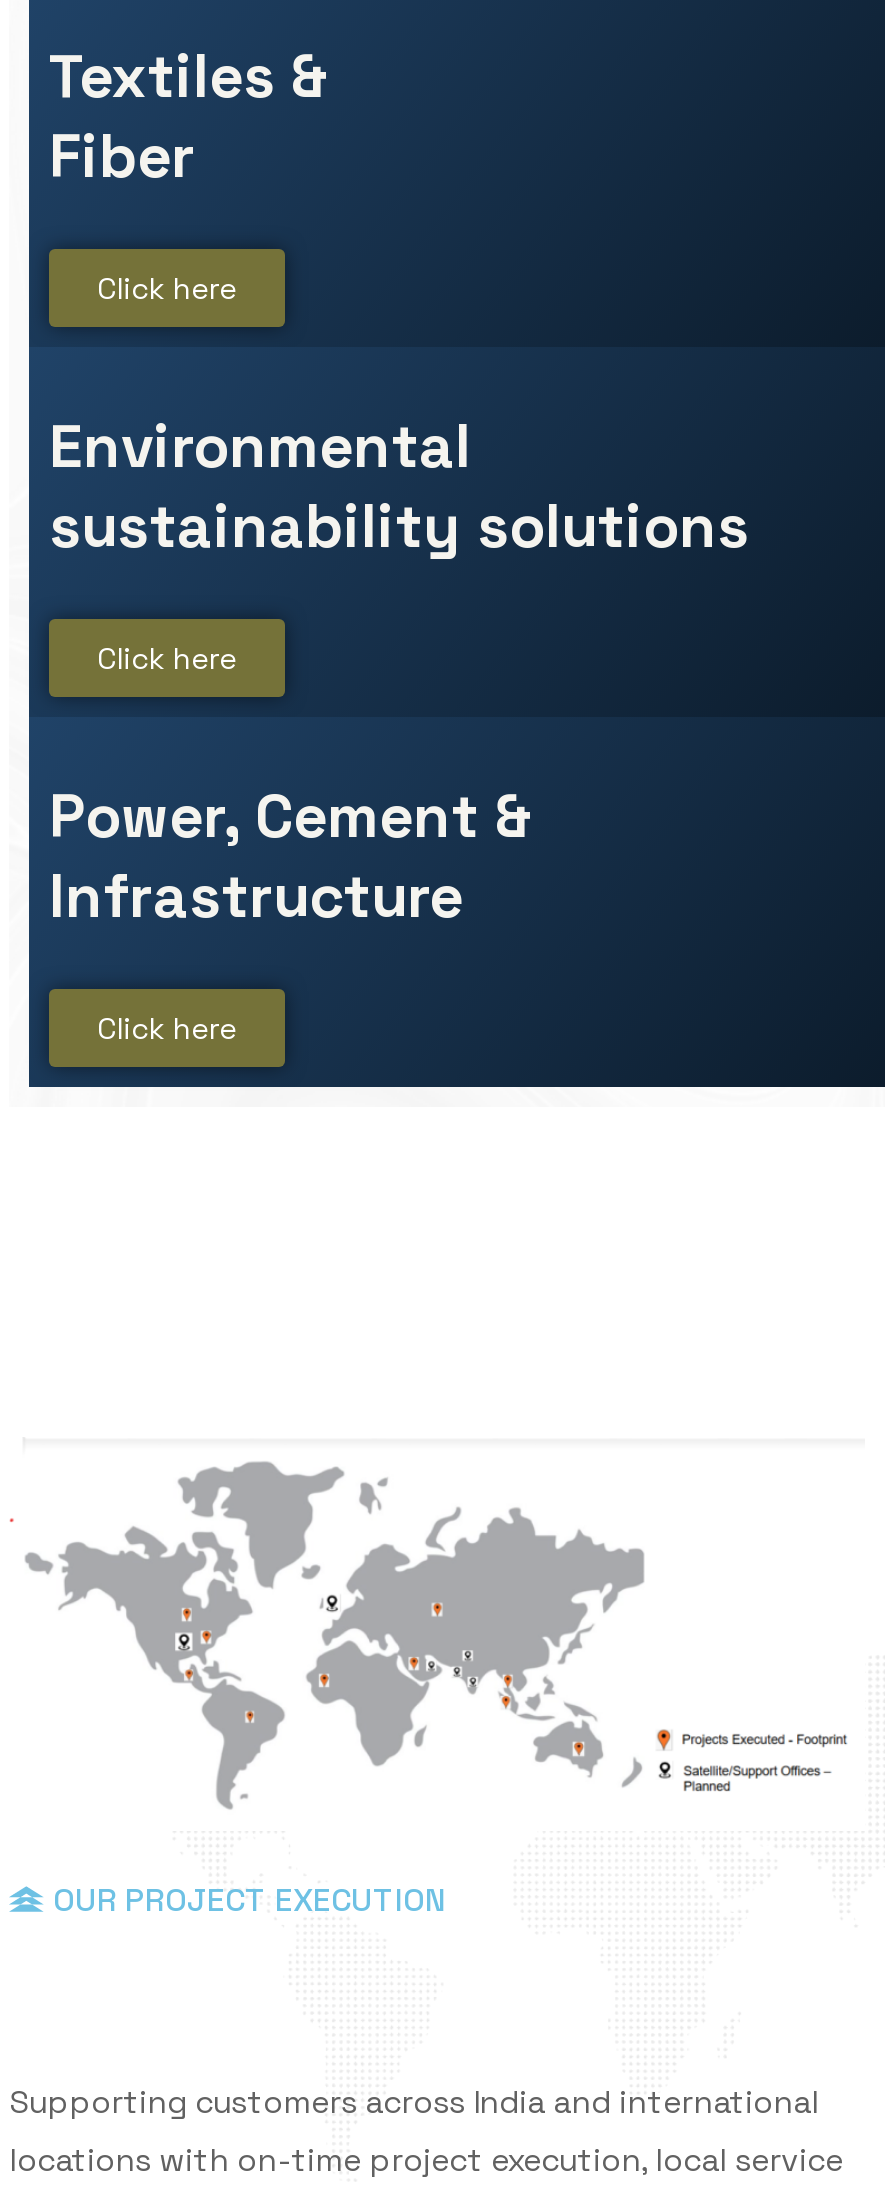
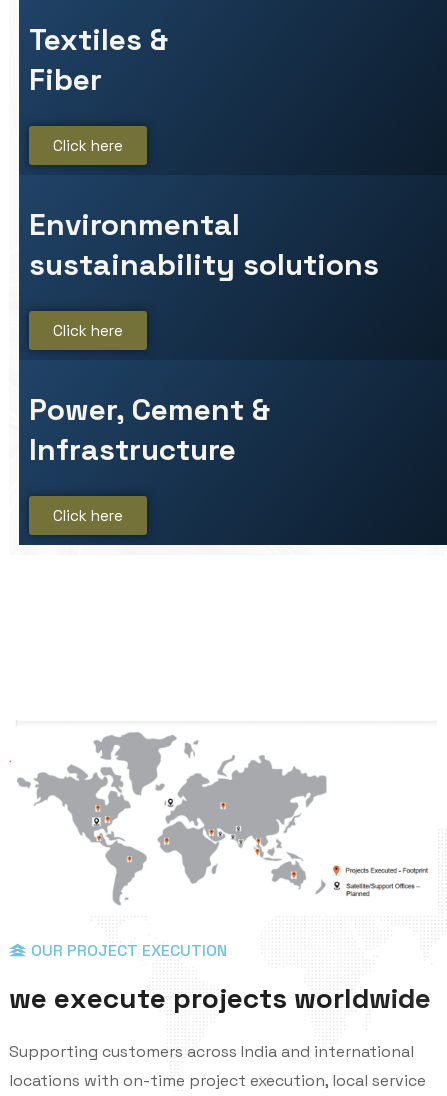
none -> [9,980,431,1016] we execute projects worldwide

